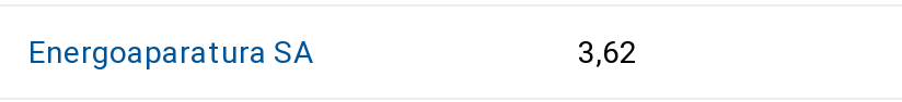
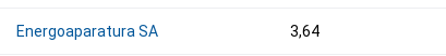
[578,35,637,69] 3,62 -> [290,23,320,40] 3,64

